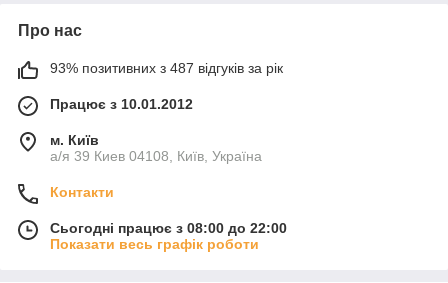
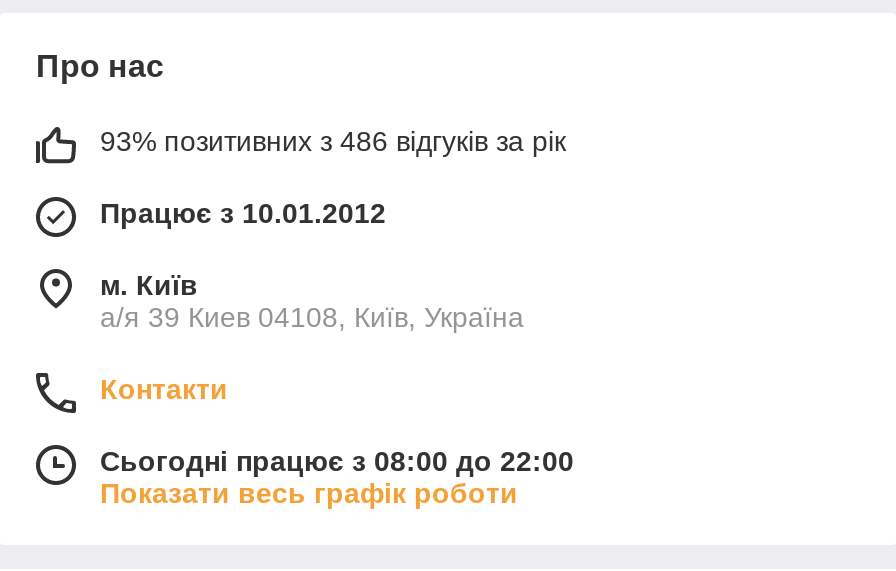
[50,60,283,76] 93% позитивних з 487 відгуків за рік -> [100,125,566,157] 93% позитивних з 486 відгуків за рік

